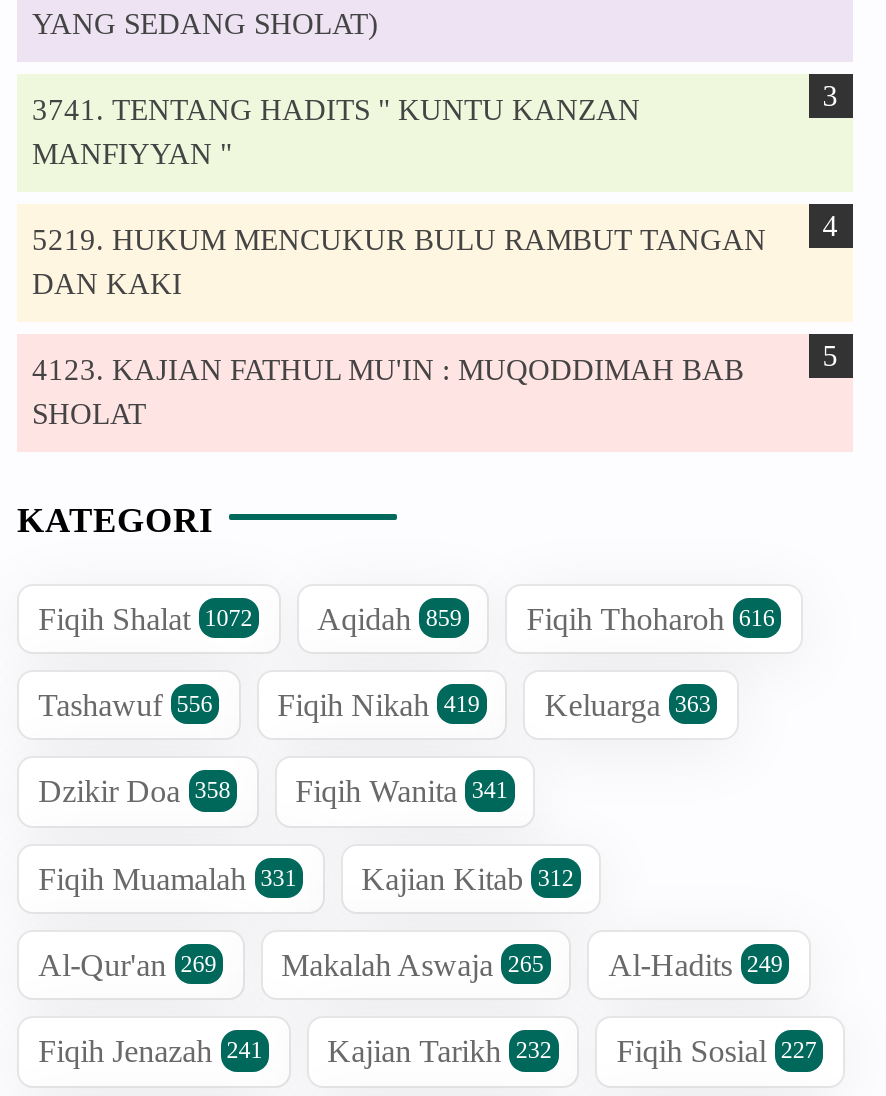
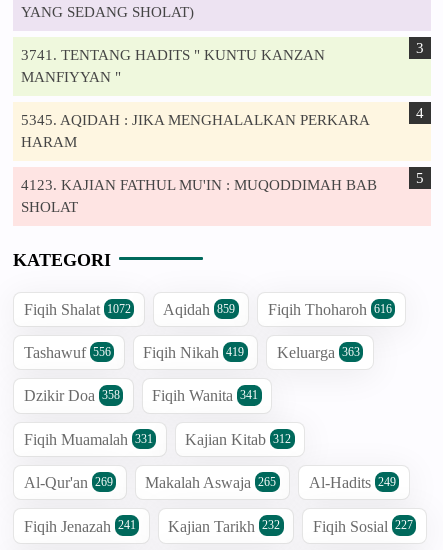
[32,225,766,301] 5219. HUKUM MENCUKUR BULU RAMBUT TANGAN | DAN KAKI -> [20,112,368,150] 5345. AQIDAH : JIKA MENGHALALKAN PERKARA | HARAM

